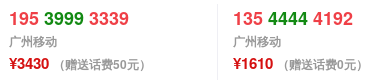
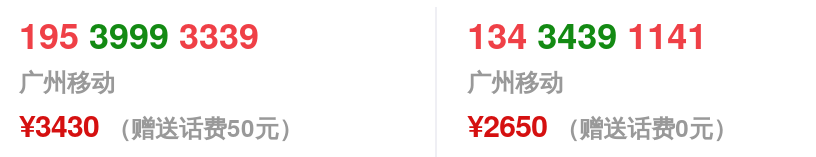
[233,5,353,31] 135 4444 4192 -> [467,9,707,61] 134 3439 1141
[233,52,368,74] ¥1610（赠送话费0元） -> [467,103,737,147] ¥2650（赠送话费0元）

